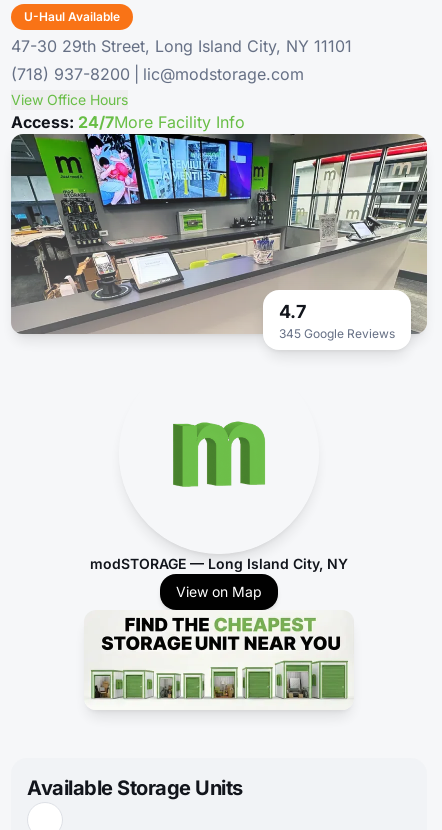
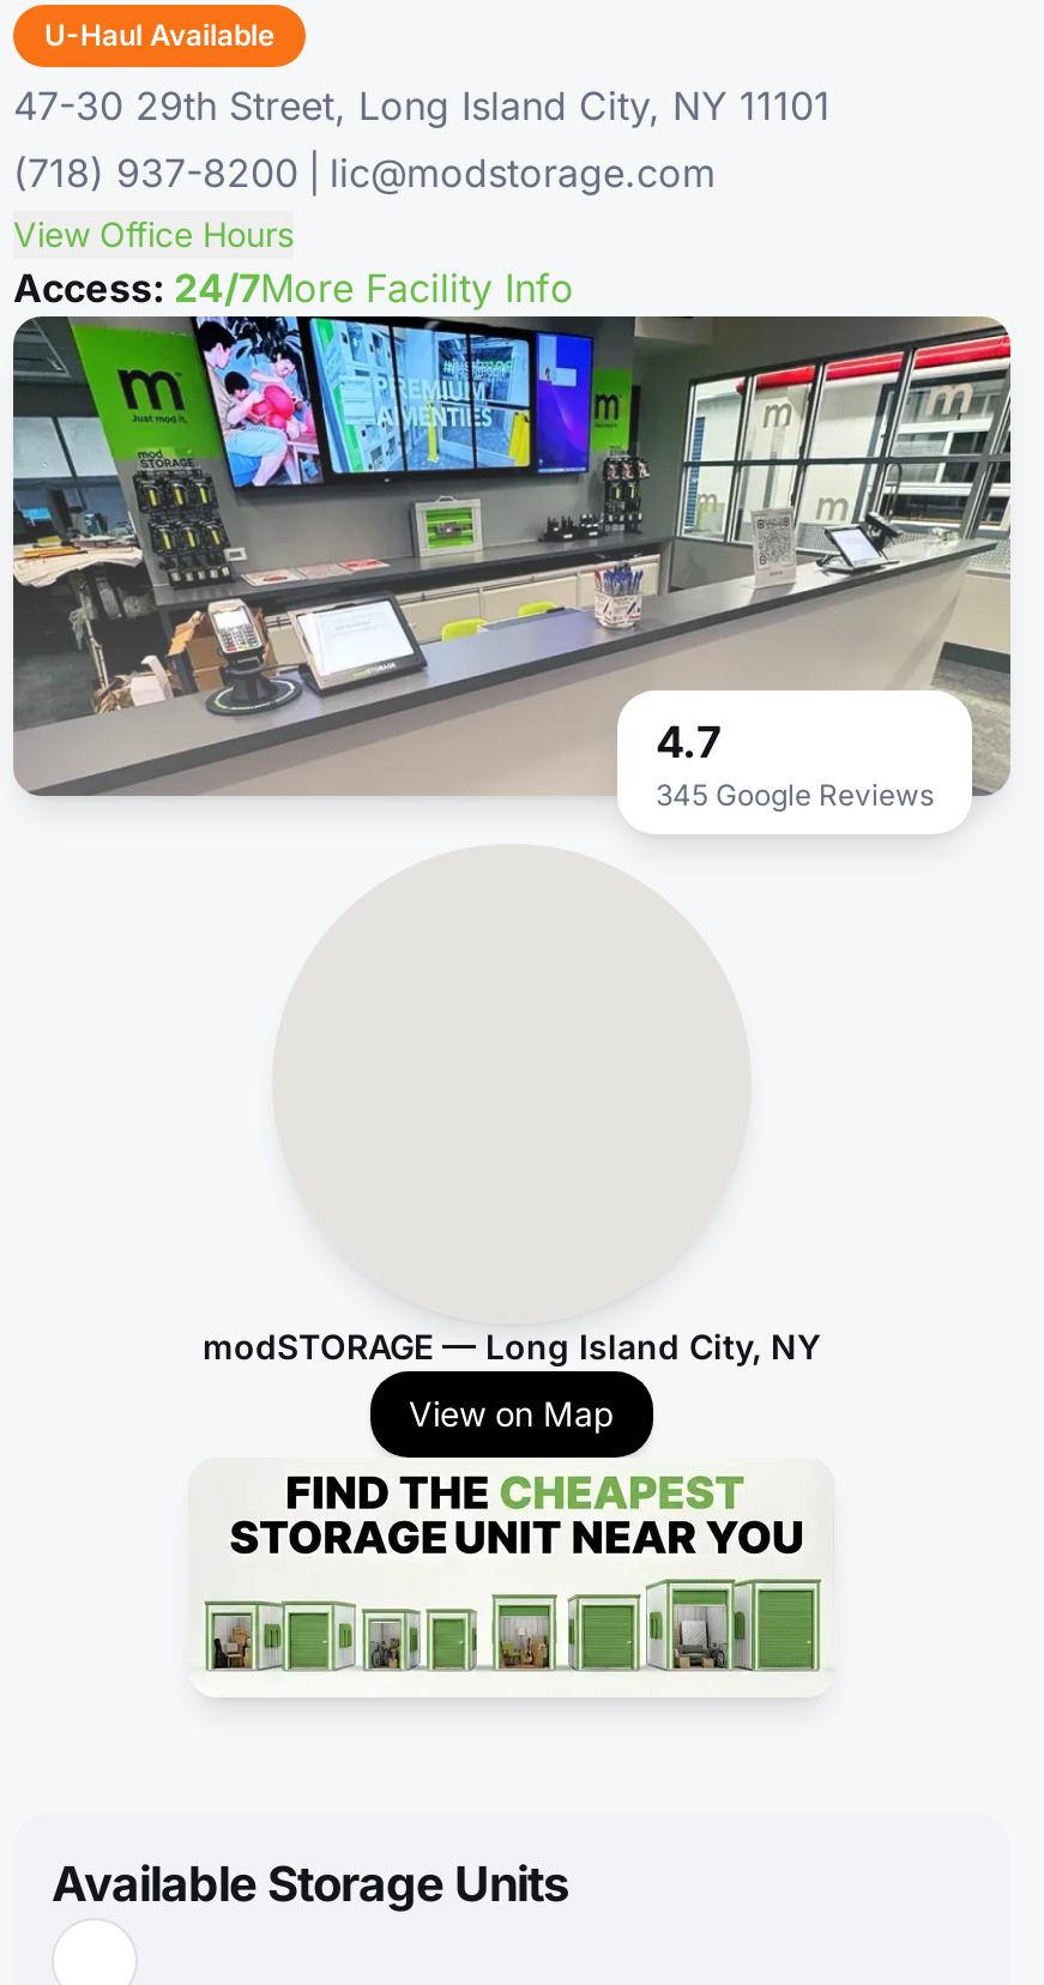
[173,421,265,487] [image] -> none

